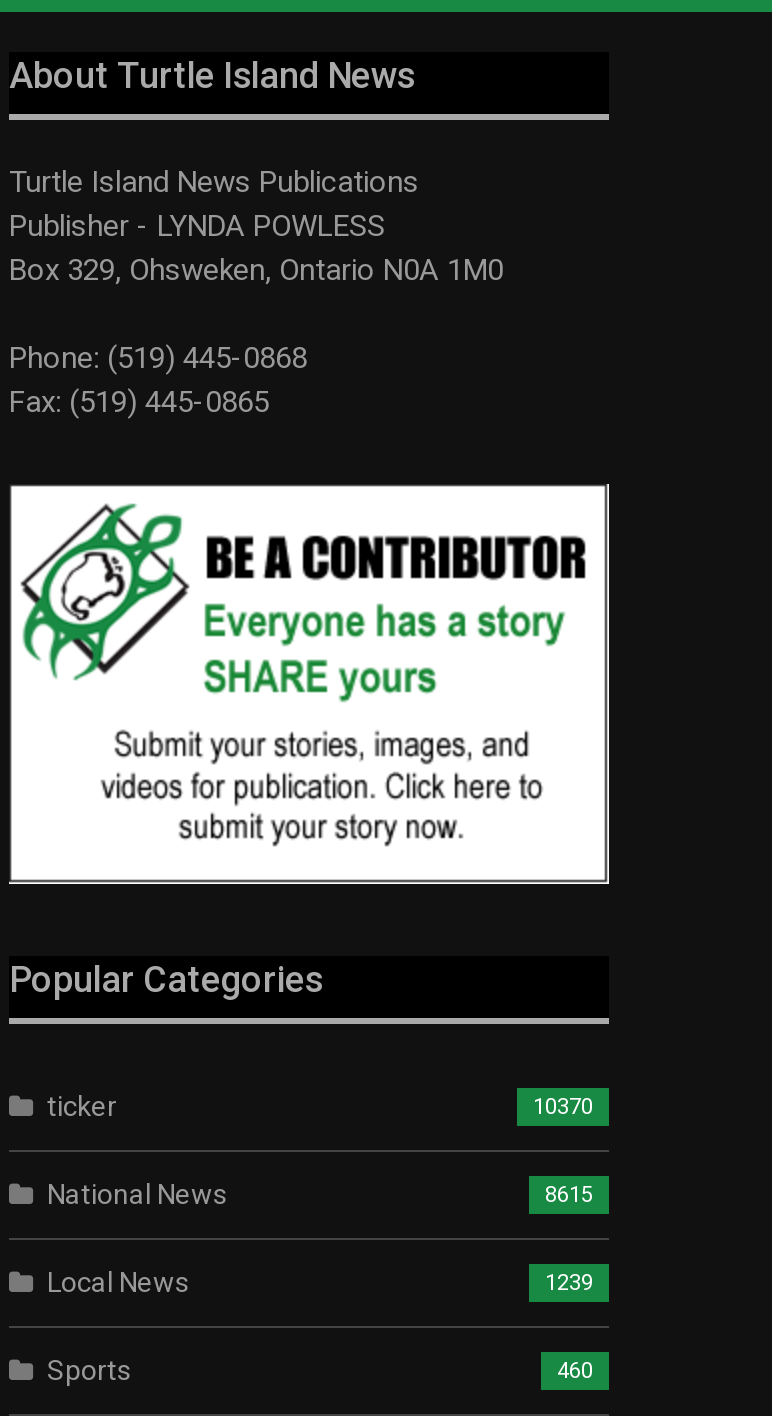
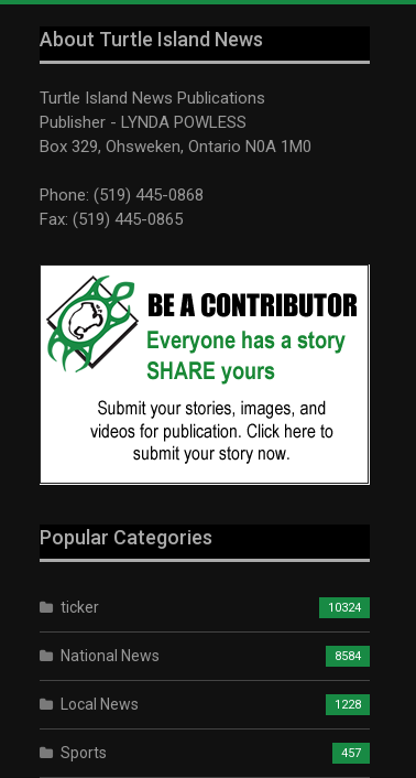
[533,1094,593,1120] 10370 -> [328,601,361,615] 10324
[545,1182,593,1208] 8615 -> [335,649,361,663] 8584
[545,1270,593,1296] 1239 -> [335,698,361,712] 1228
[557,1358,593,1384] 460 -> [341,746,361,760] 457

